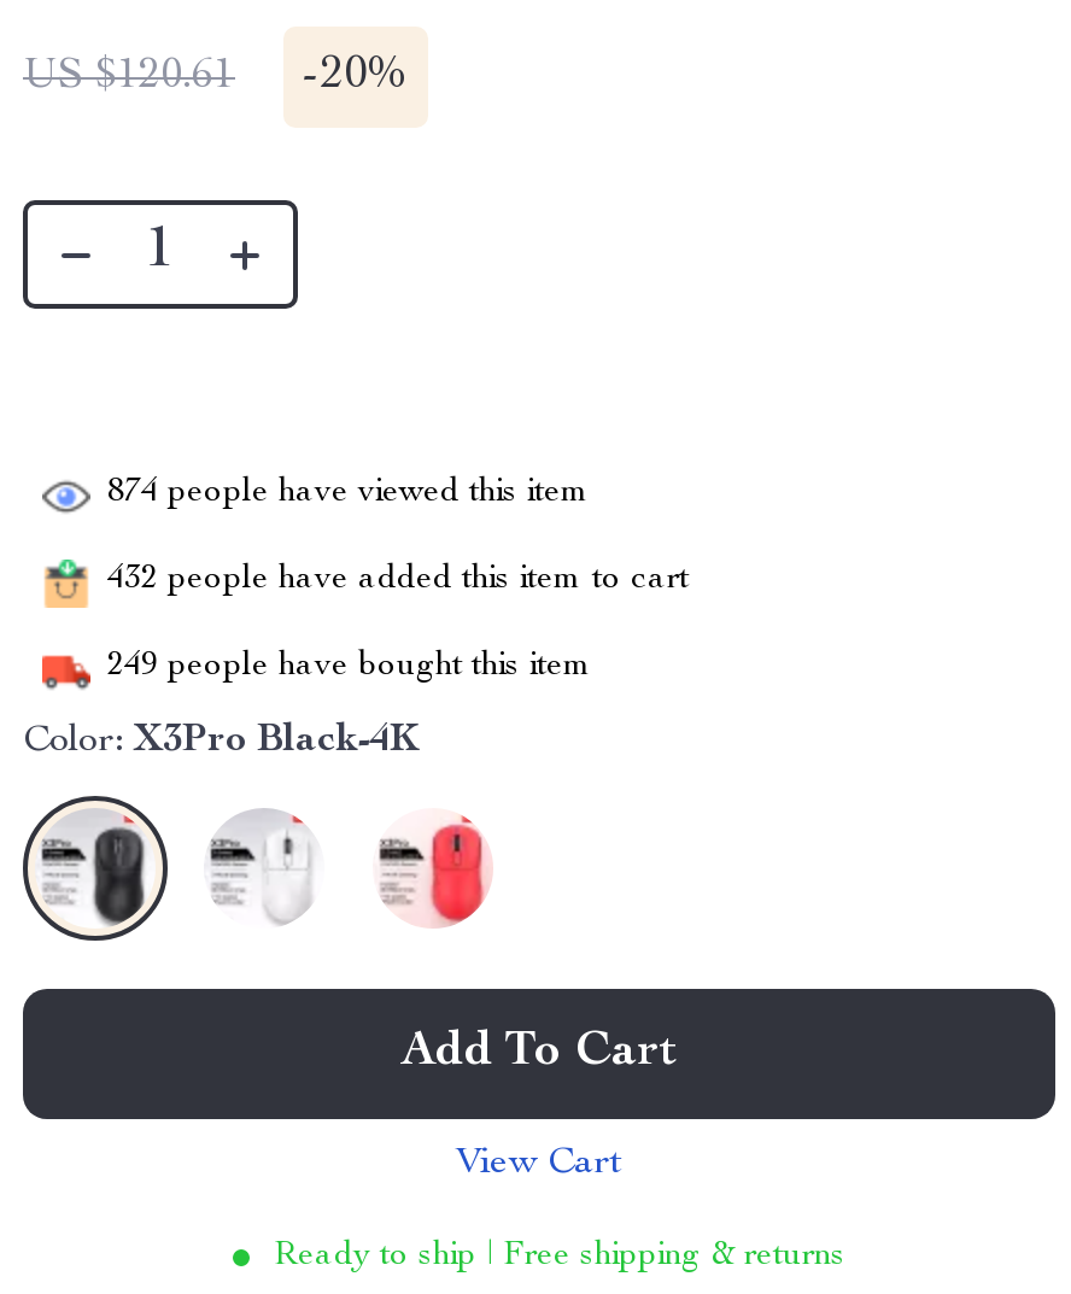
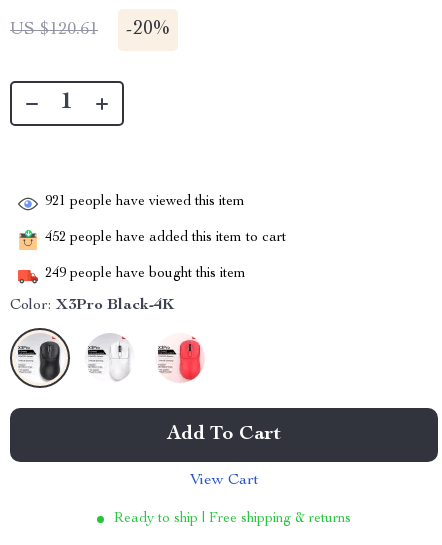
[107,476,590,510] 874 people have viewed this item -> [45,195,245,209] 921 people have viewed this item
[107,563,689,596] 432 people have added this item to cart -> [45,231,286,245] 452 people have added this item to cart

